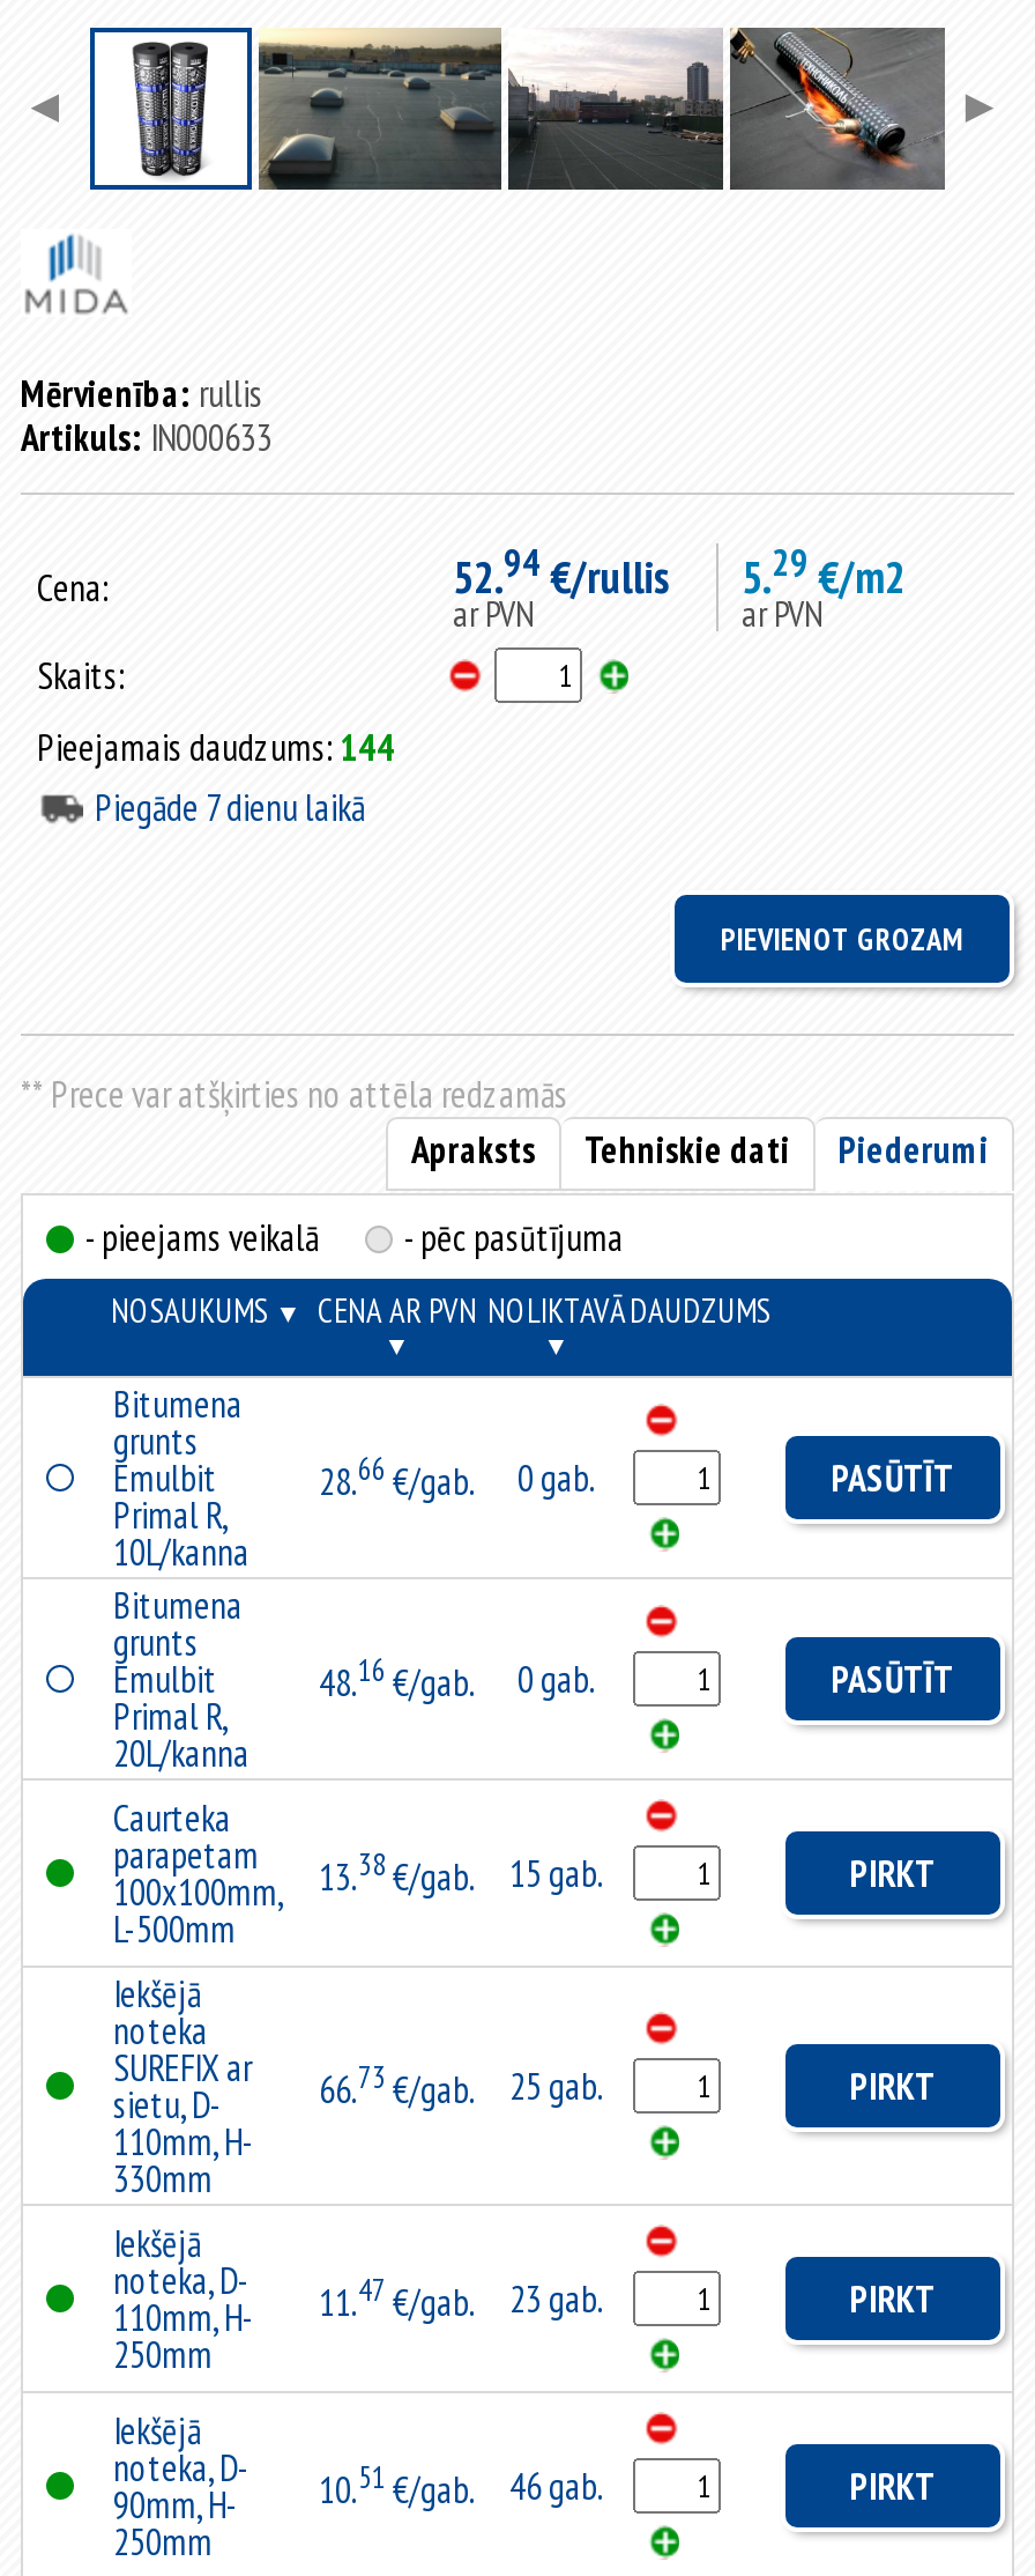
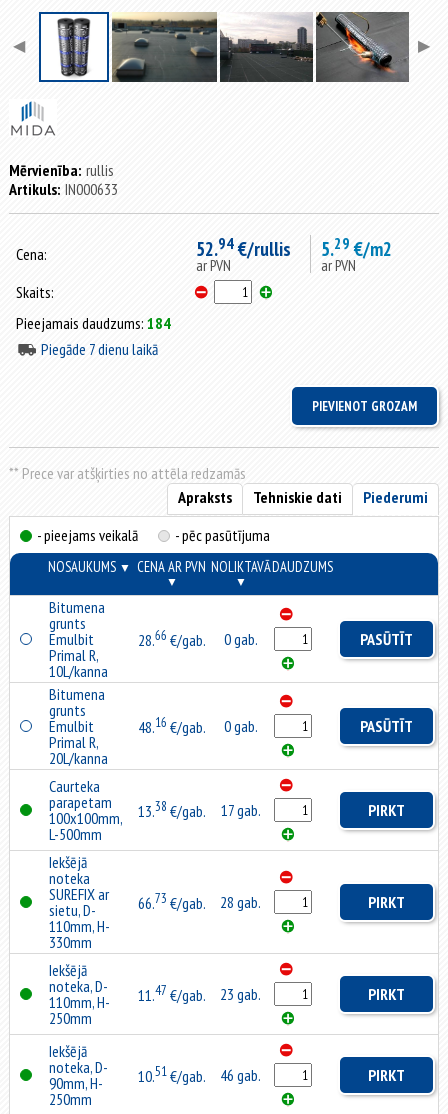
[37,724,395,770] Pieejamais daudzums: 144 -> [16,313,171,333] Pieejamais daudzums: 184
[113,1831,604,1915] parapetam 100x100mm, 13. 38€/gab. 15 gab. -> [49,792,261,828] parapetam 100x100mm, 13. 38€/gab. 17 gab.
[113,2044,604,2112] SUREFIX ar 66.73€/gab. 25 gab. -> [49,884,261,913] SUREFIX ar 66.73€/gab. 28 gab.

